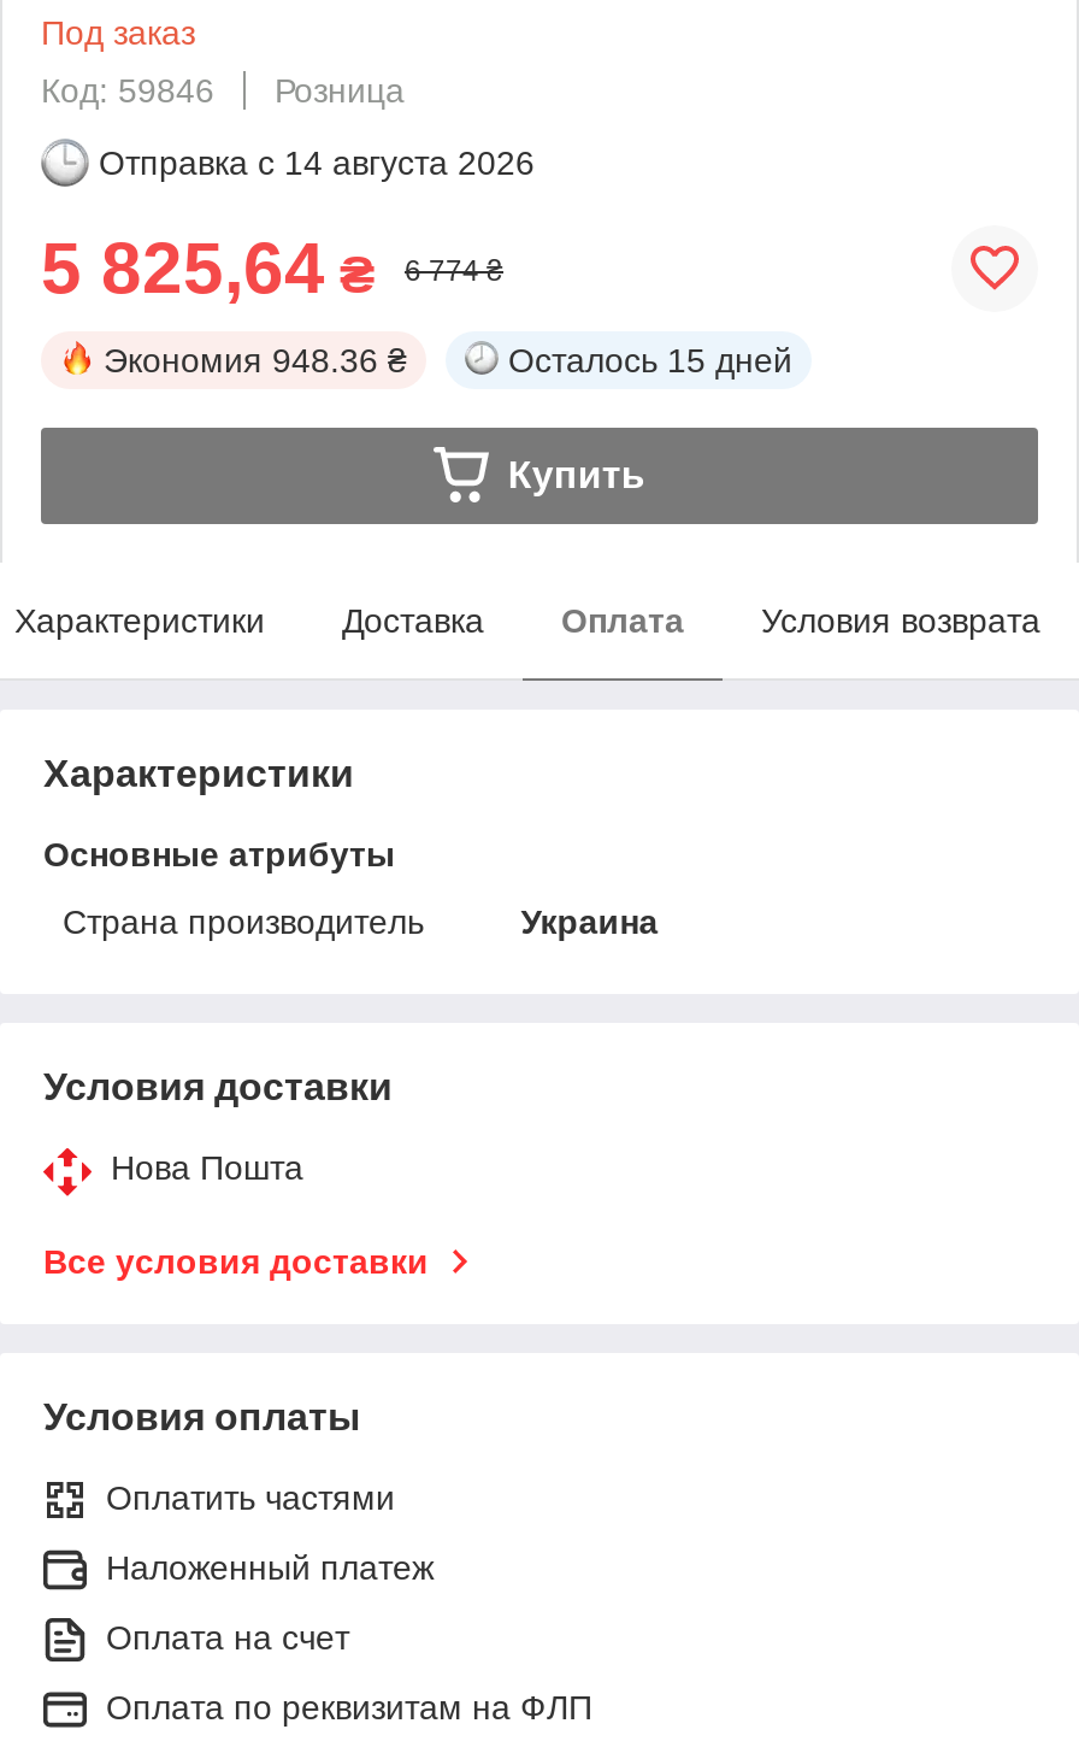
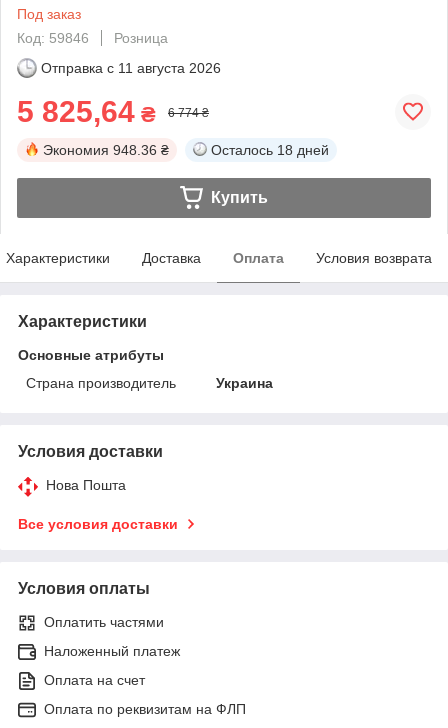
[99,143,535,181] Отправка с 14 августа 2026 -> [41,60,221,76] Отправка с 11 августа 2026
[508,340,792,379] Осталось 15 дней -> [211,142,329,158] Осталось 18 дней

